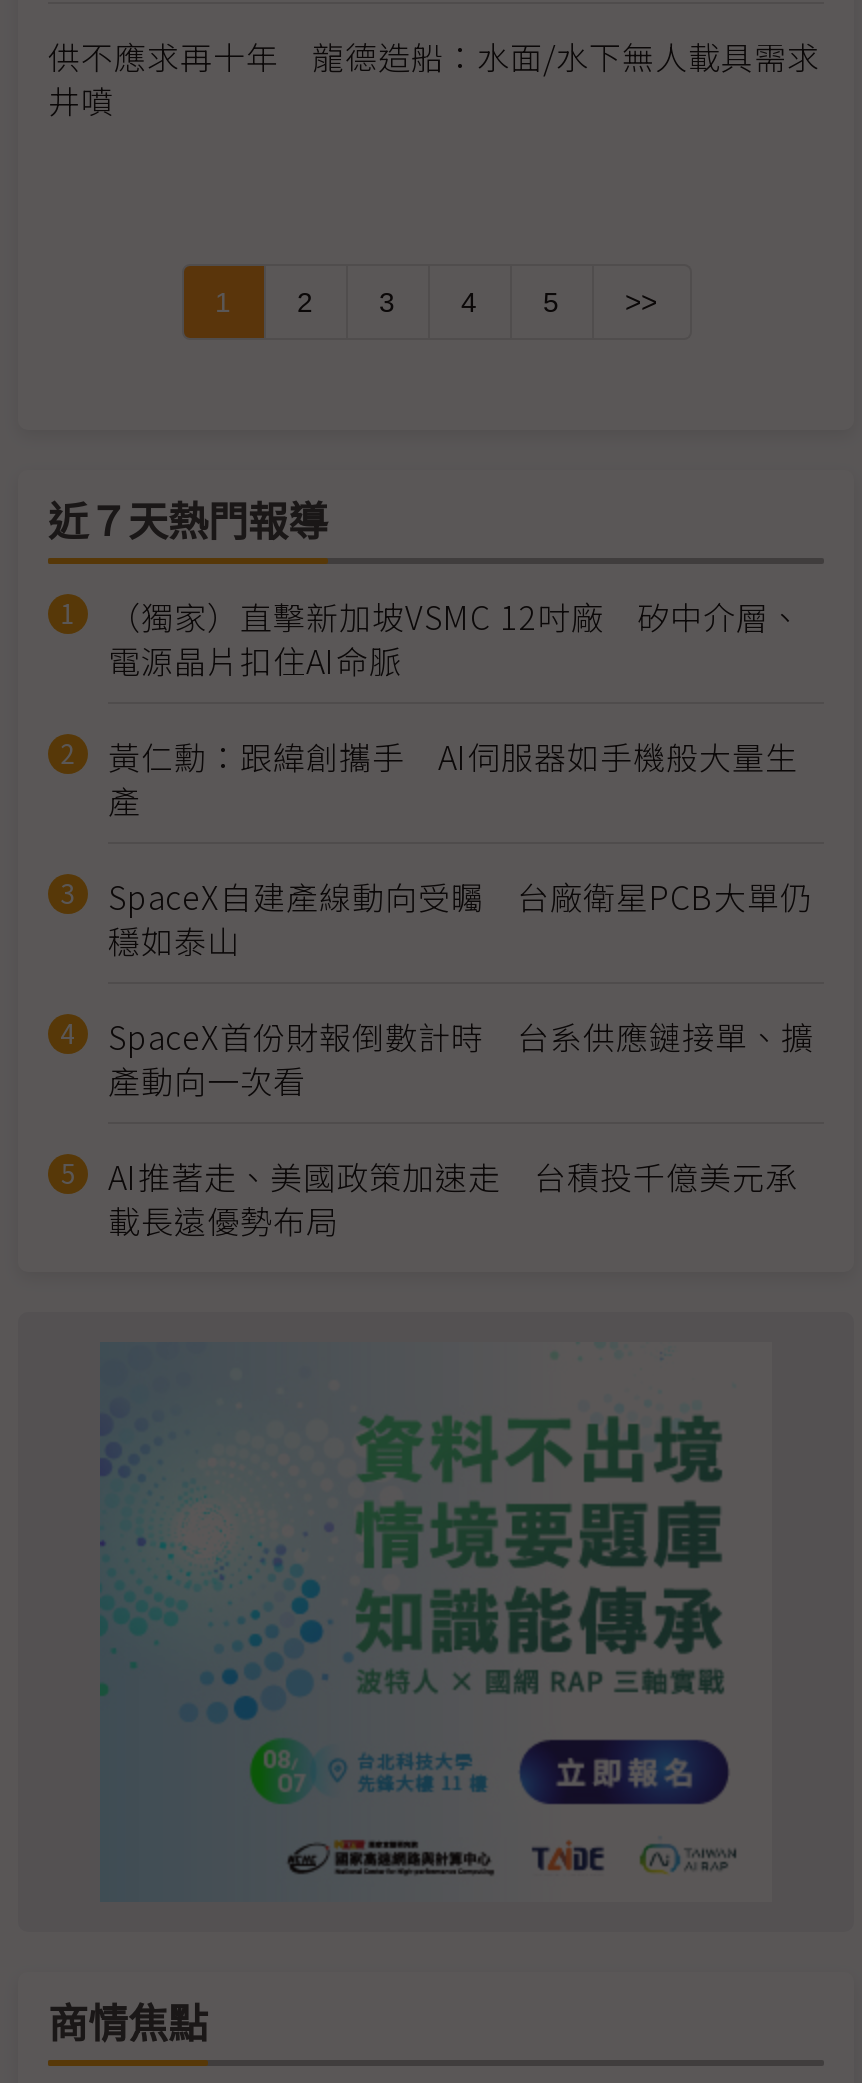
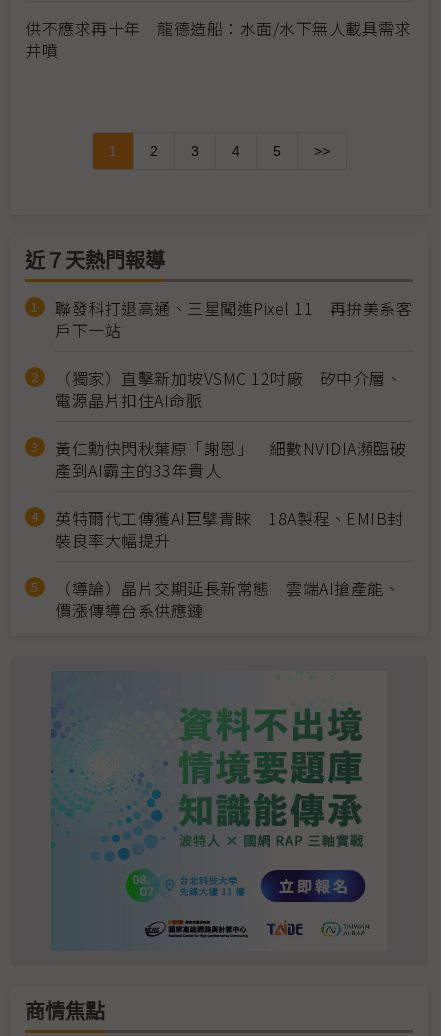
none -> [55,296,412,342] 聯發科打退高通、三星闖進Pixel 11 再拚美系客 | 戶下一站
moved [108,592,802,684] -> [55,366,402,412]: （獨家）直擊新加坡VSMC 12吋廠 矽中介層、 | 電源晶片扣住AI命脈
[108,732,814,1244] 黃仁勳：跟緯創攜手 AI伺服器如手機般大量生 | 產 | SpaceX自建產線動向受矚 台廠衛星PCB大單仍 | 穩如泰山 | SpaceX首份財報倒數計時 台系供應鏈接單、擴 | 產動向一次看 | AI推著走、美國政策加速走 台積投千億美元承 | 載長遠優勢布局 -> [55,436,406,622] 黃仁勳快閃秋葉原「謝恩」 細數NVIDIA瀕臨破 | 產到AI霸主的33年貴人 | 英特爾代工傳獲AI巨擘青睞 18A製程、EMIB封 | 裝良率大幅提升 | （導論）晶片交期延長新常態 雲端AI搶產能、 | 價漲傳導台系供應鏈

